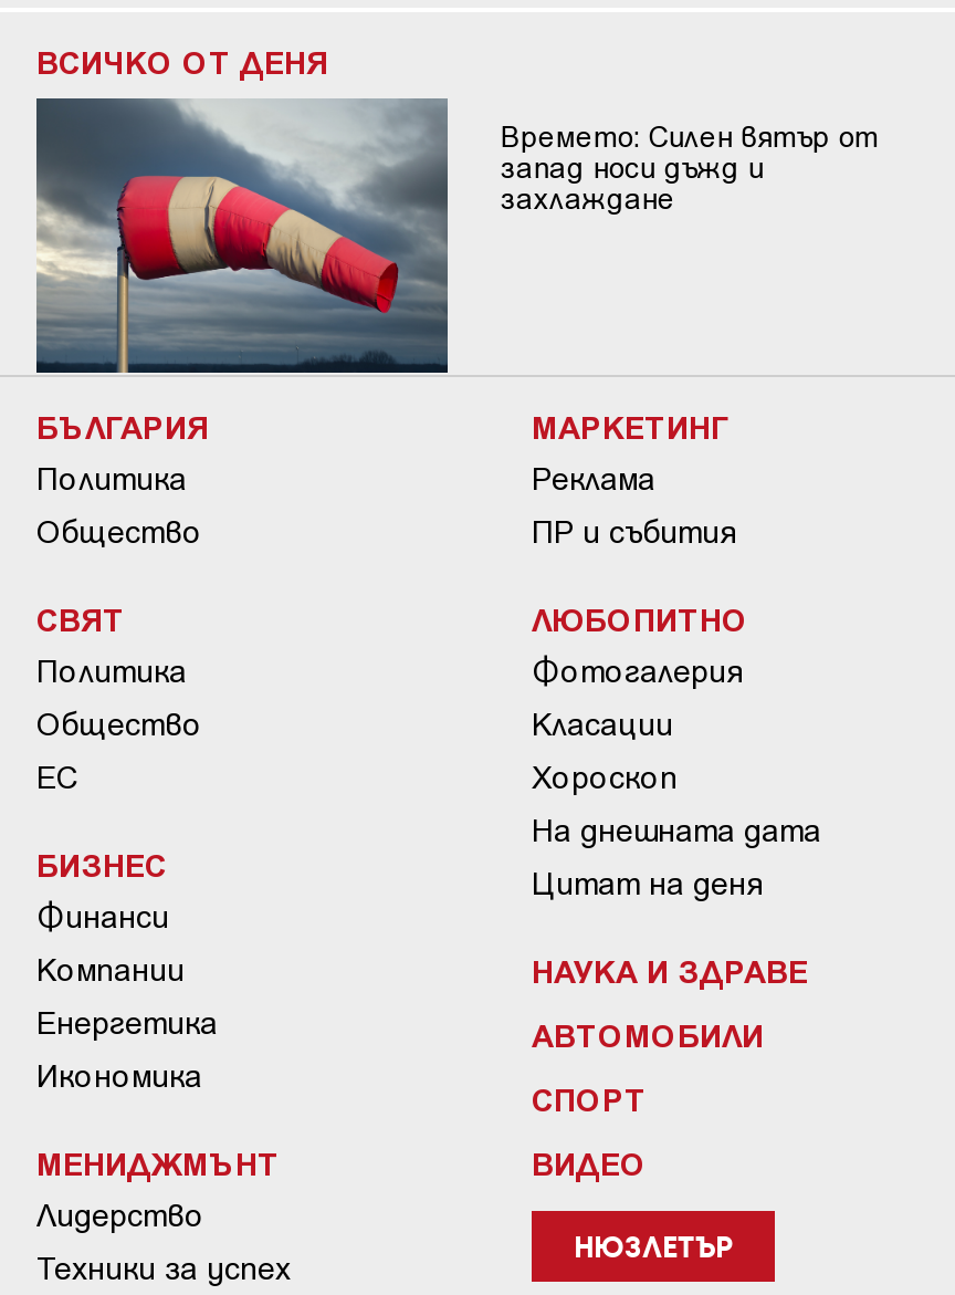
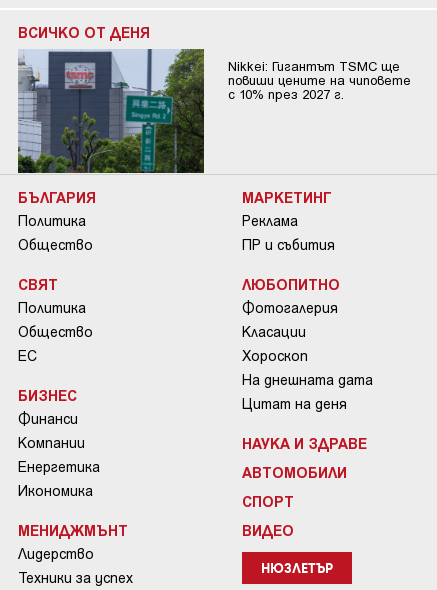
[34,96,878,373] [image] | Времето: Силен вятър от | запад носи дъжд и | захлаждане -> [18,48,411,173] [image] | Nikkei: Гигантът TSMC ще | повиши цените на чиповете | с 10% през 2027 г.

